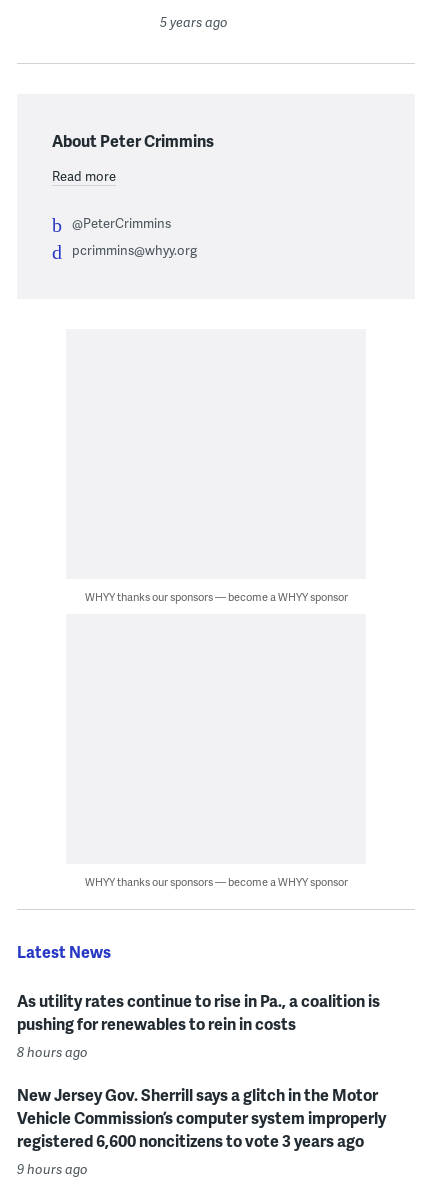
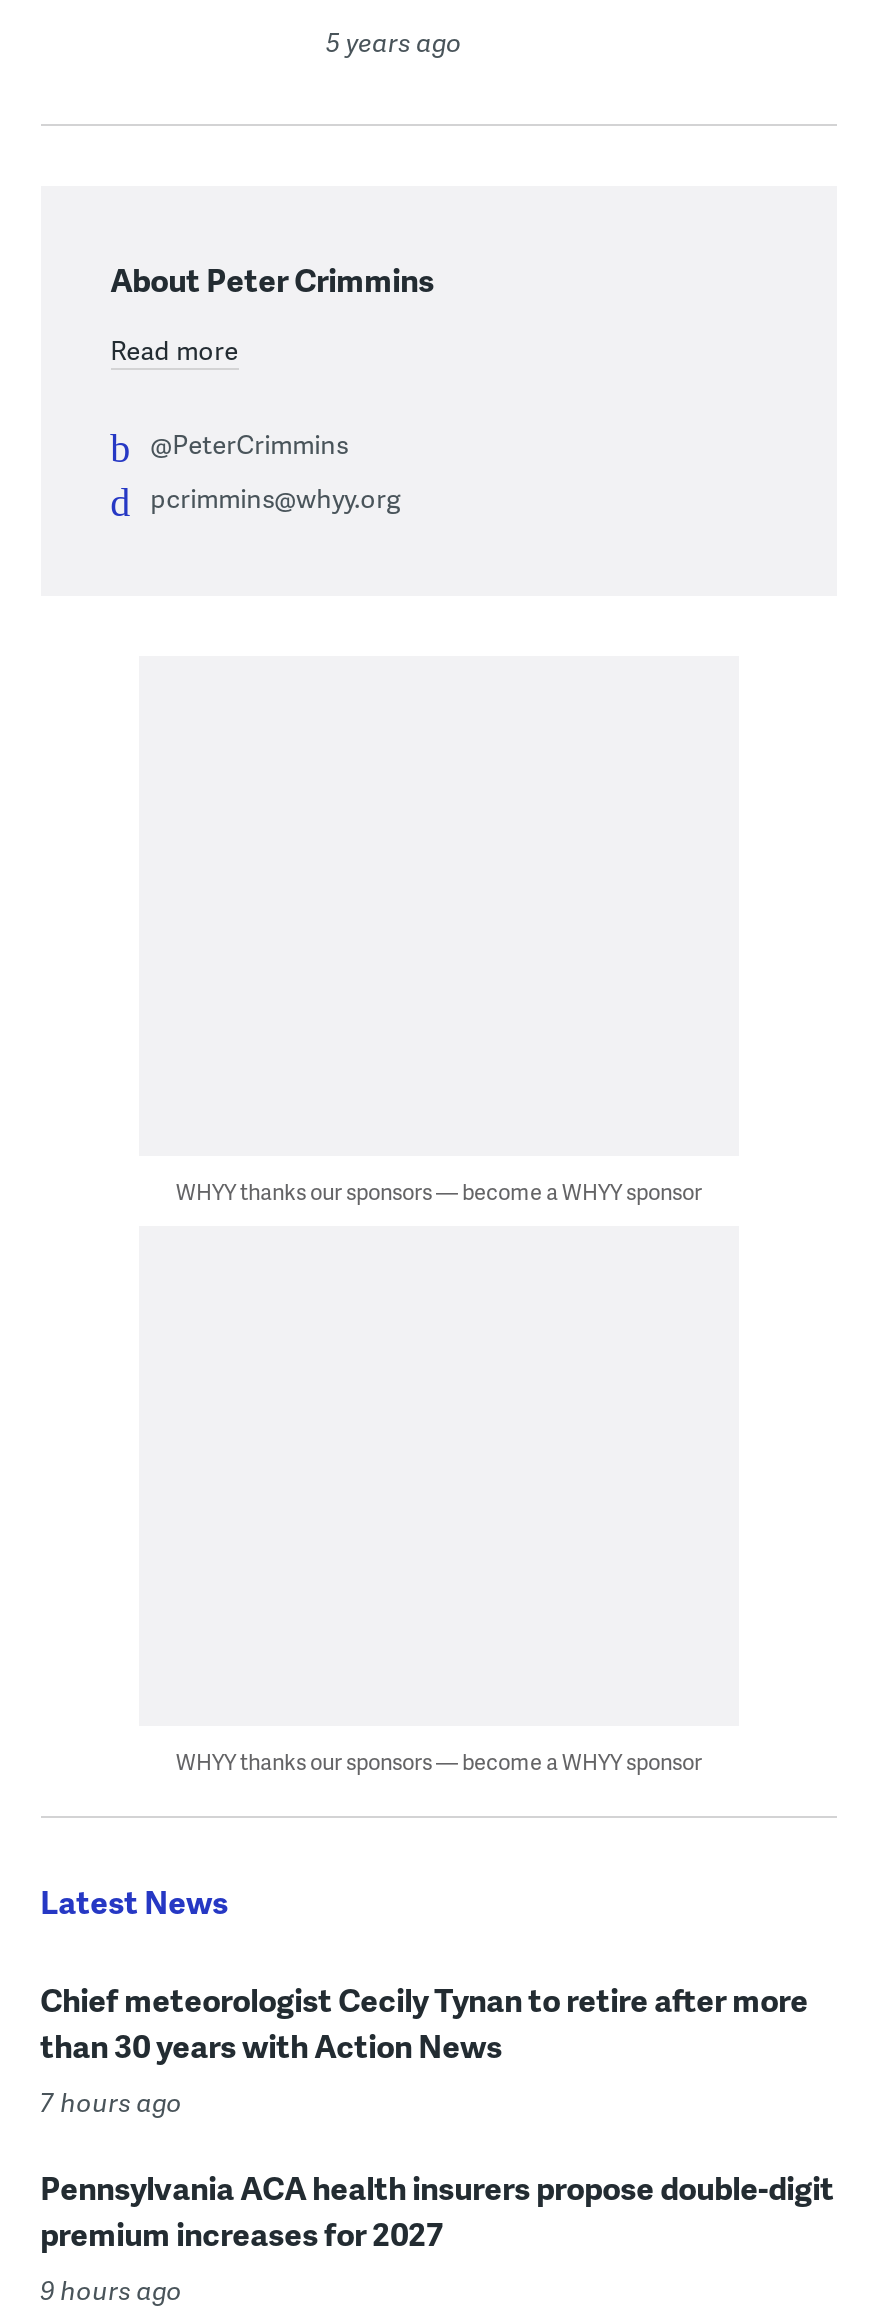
[17,989,380,1061] As utility rates continue to rise in Pa., a coalition is | pushing for renewables to rein in costs | 8 hours ago -> [40,1976,808,2120] Chief meteorologist Cecily Tynan to retire after more | than 30 years with Action News | 7 hours ago
[17,1083,386,1152] New Jersey Gov. Sherrill says a glitch in the Motor | Vehicle Commission’s computer system improperly | registered 6,600 noncitizens to vote 3 years ago -> [40,2164,834,2256] Pennsylvania ACA health insurers propose double-digit | premium increases for 2027

